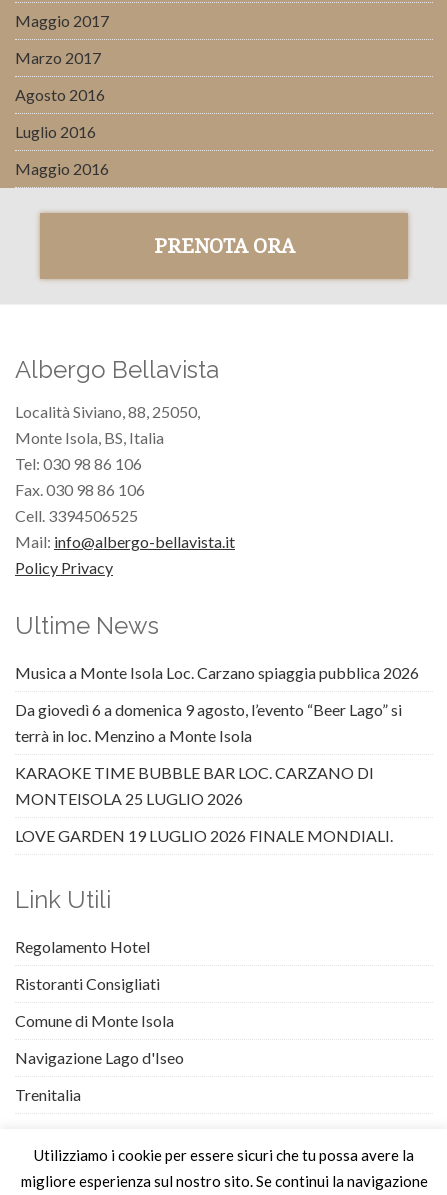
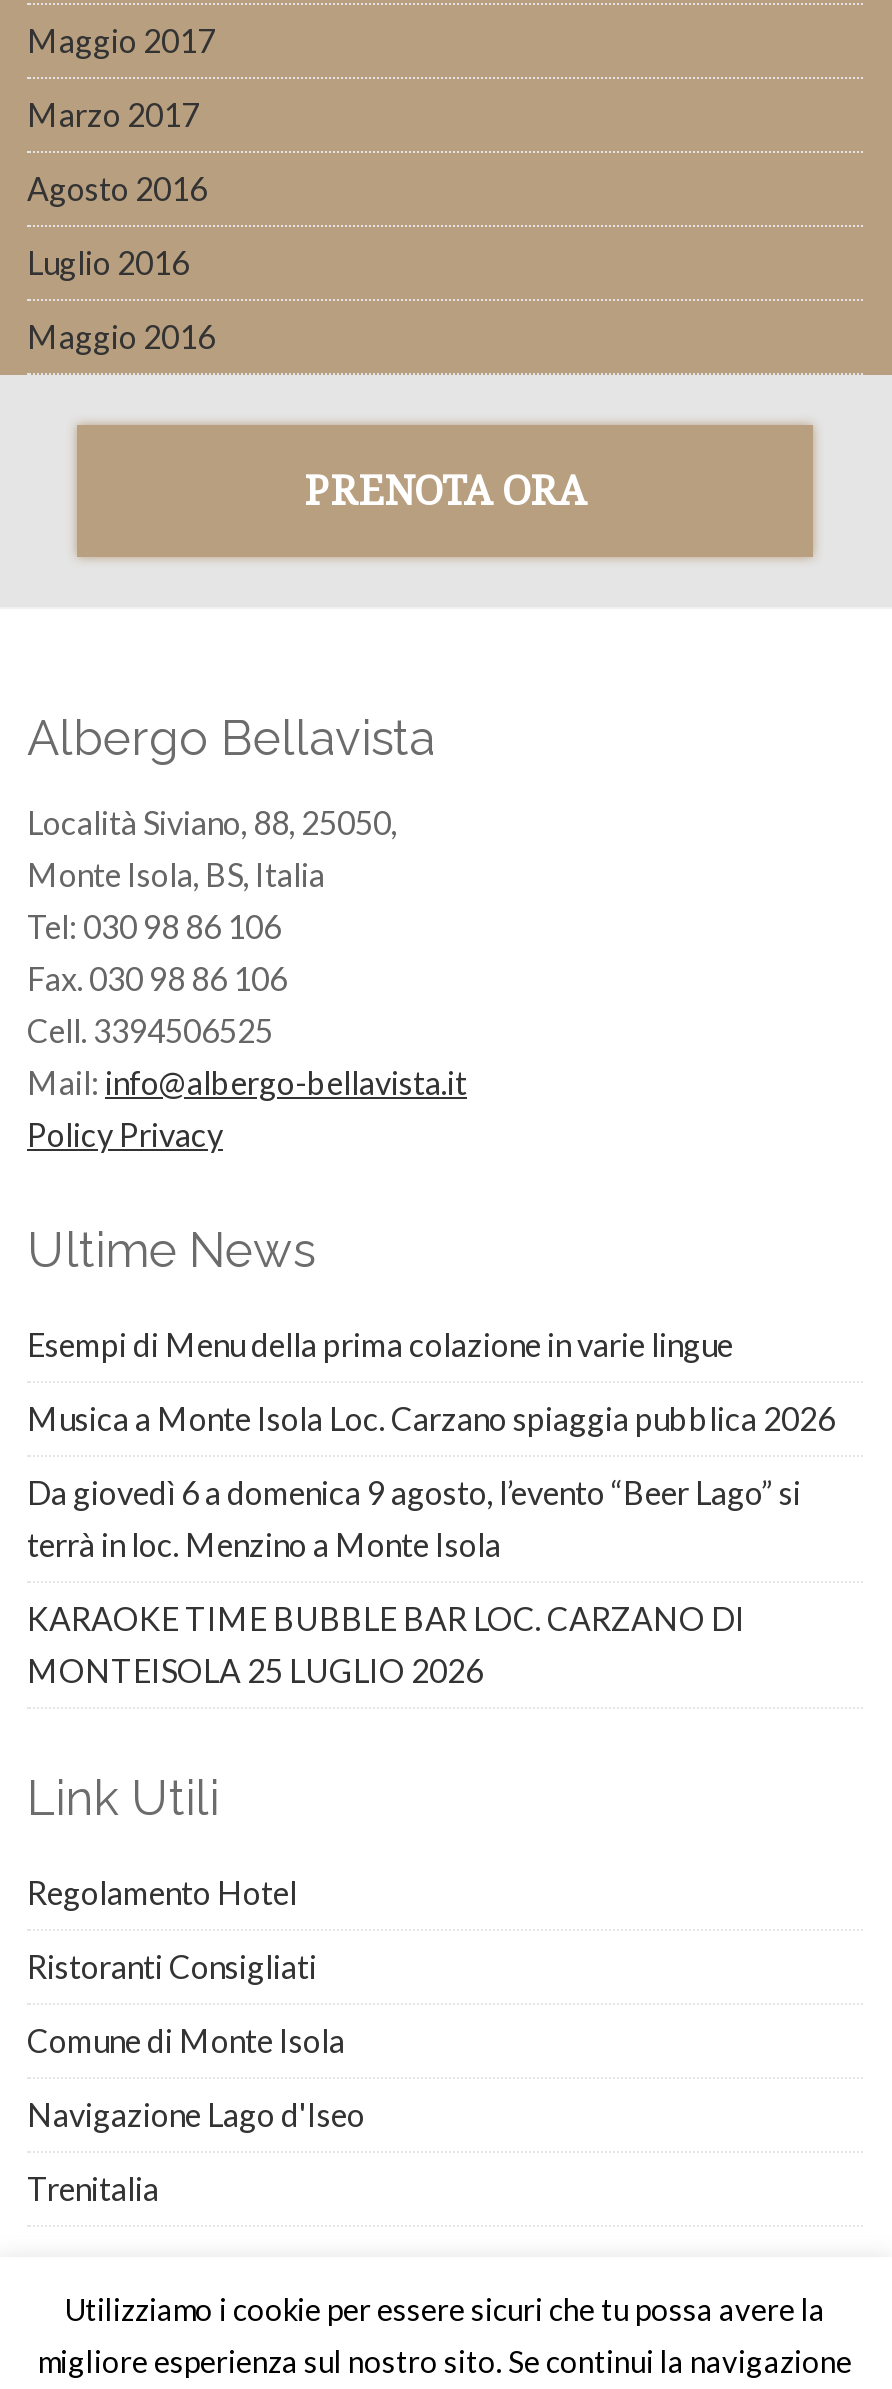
none -> [27,1325,733,1363] Esempi di Menu della prima colazione in varie lingue
moved [15,663,419,808] -> [27,1399,835,1689]: Musica a Monte Isola Loc. Carzano spiaggia pubblica 2026 | Da giovedì 6 a domenica 9 agosto, l’evento “Beer Lago” si | terrà in loc. Menzino a Monte Isola | KARAOKE TIME BUBBLE BAR LOC. CARZANO DI | MONTEISOLA 25 LUGLIO 2026
[15,826,393,845] LOVE GARDEN 19 LUGLIO 2026 FINALE MONDIALI. -> none

